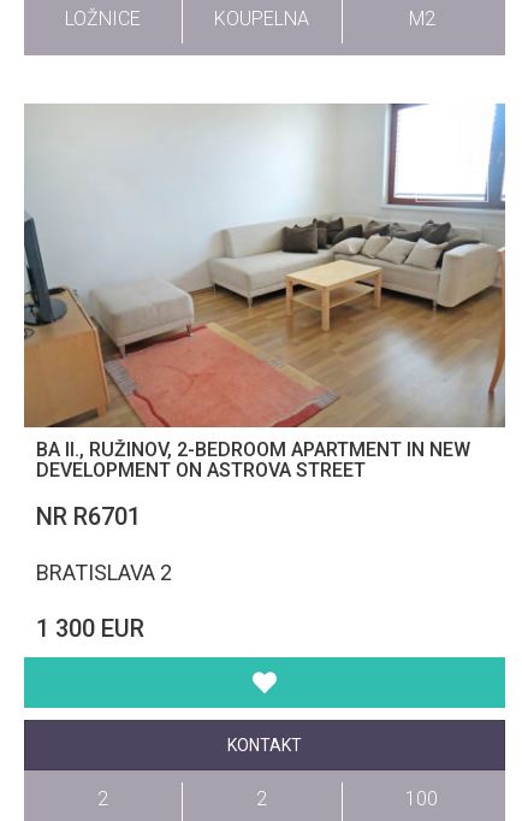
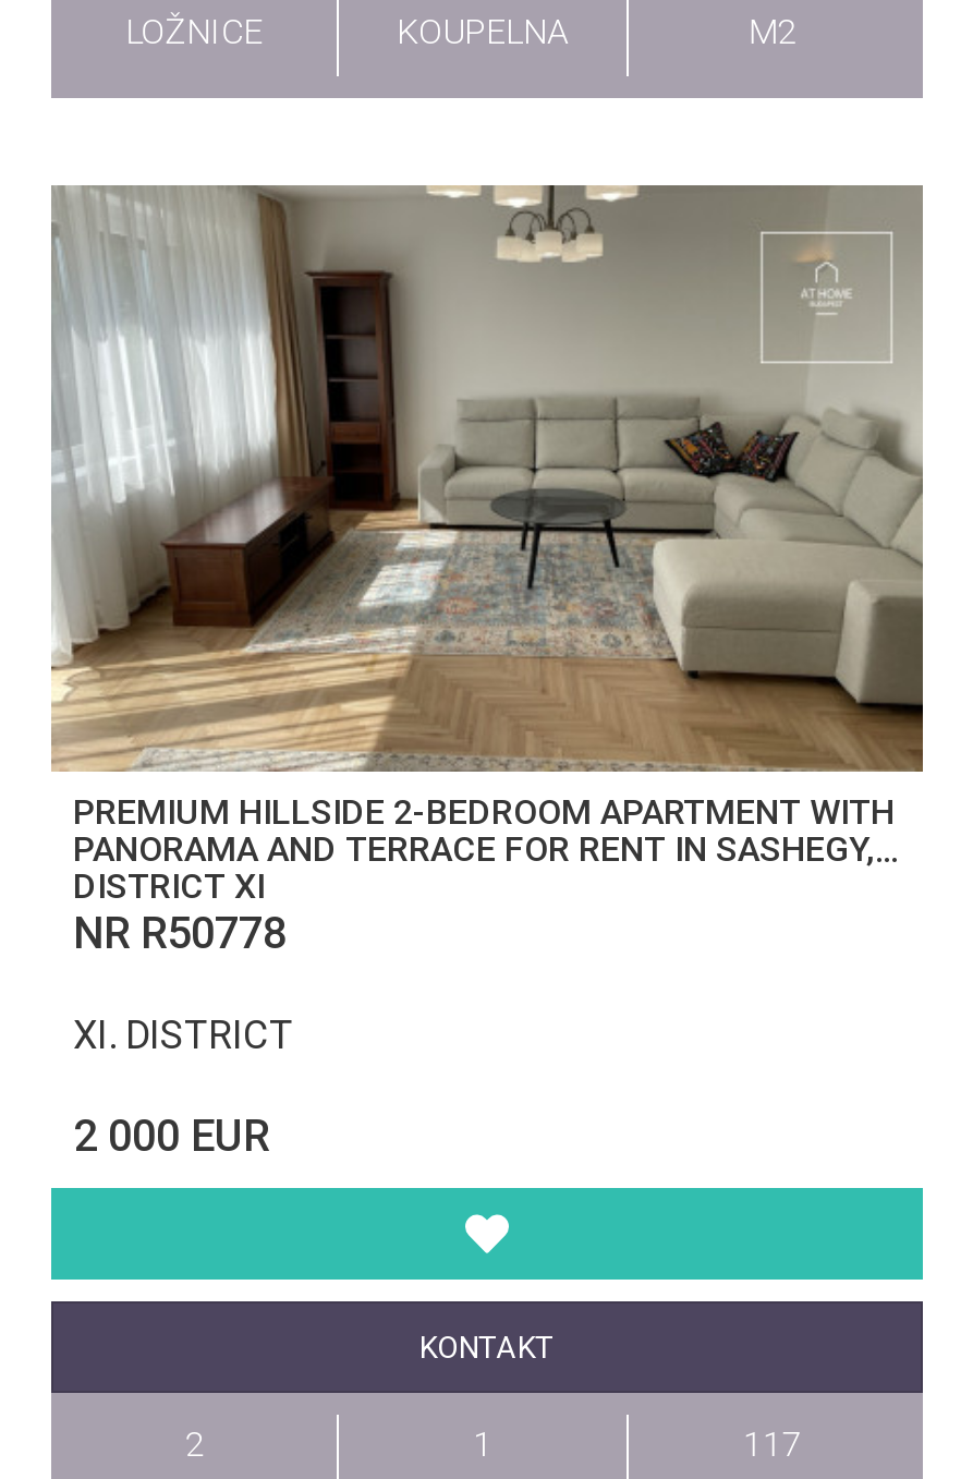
[23,102,506,643] [image] | BA II., RUŽINOV, 2-BEDROOM APARTMENT IN NEW | DEVELOPMENT ON ASTROVA STREET | NR R6701 | BRATISLAVA 2 | 1 300 EUR -> [51,183,925,1163] [image] | PREMIUM HILLSIDE 2-BEDROOM APARTMENT WITH | PANORAMA AND TERRACE FOR RENT IN SASHEGY, | DISTRICT XI | NR R50778 | XI. DISTRICT | 2 000 EUR
[257,788,268,811] 2 -> [473,1424,492,1466] 1
[406,788,438,811] 100 -> [743,1424,801,1466] 117

